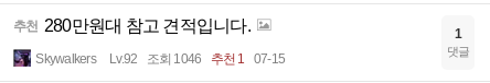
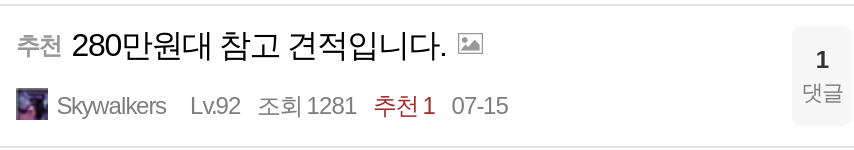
[36,52,285,67] Skywalkers Lv.92 조회 1046 추천 1 07-15 -> [56,92,508,120] Skywalkers Lv.92 조회 1281 추천 1 07-15

